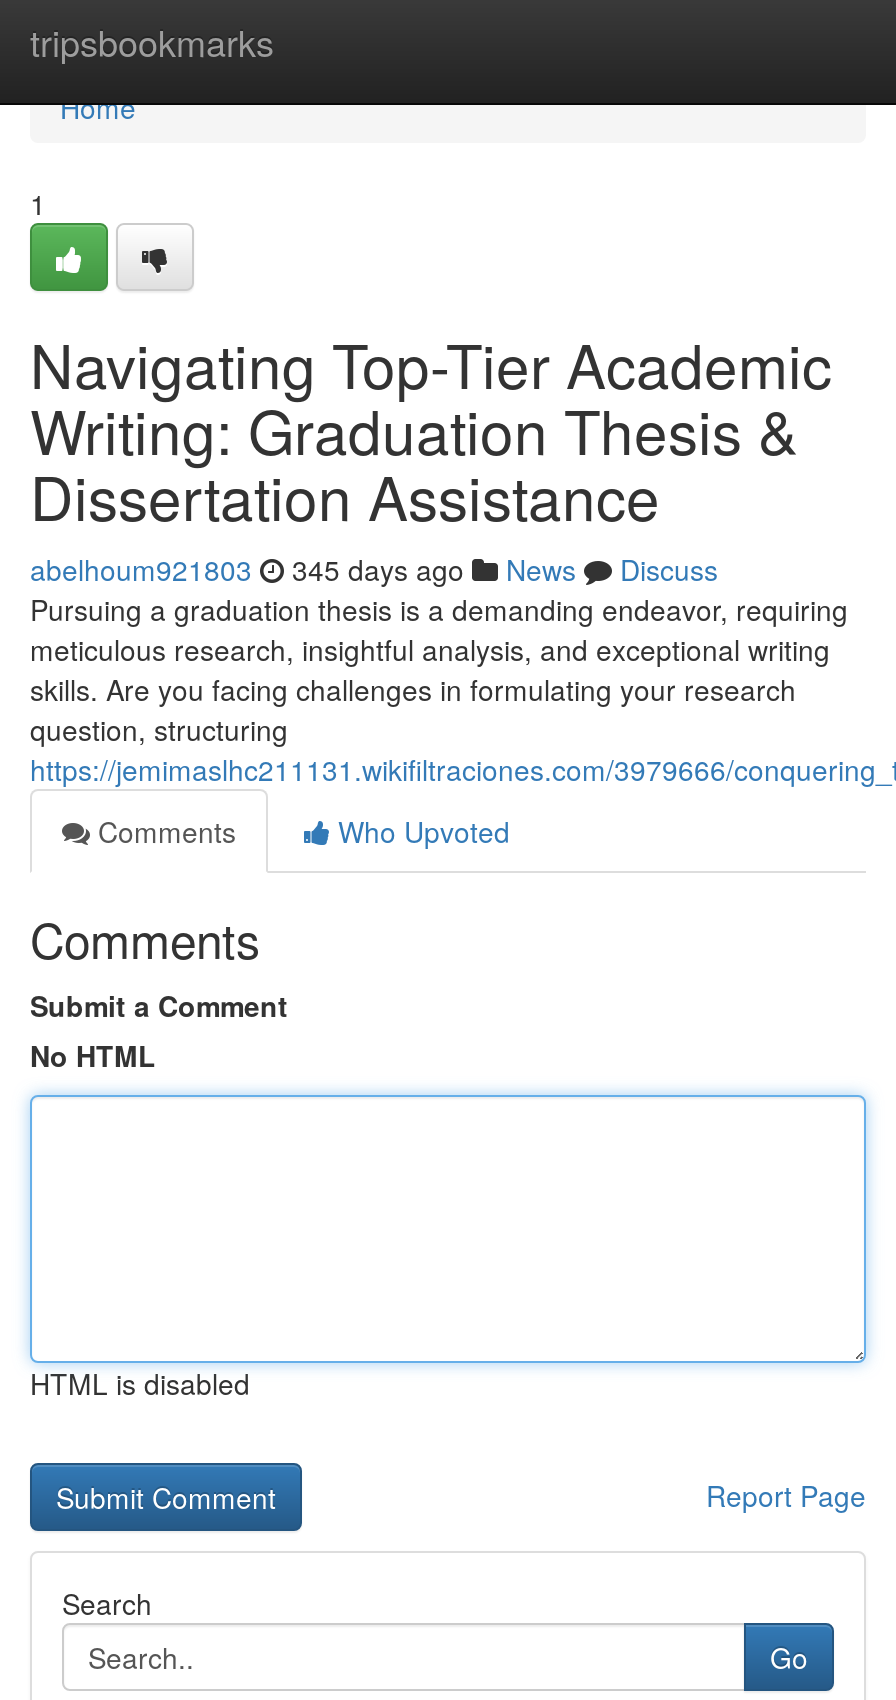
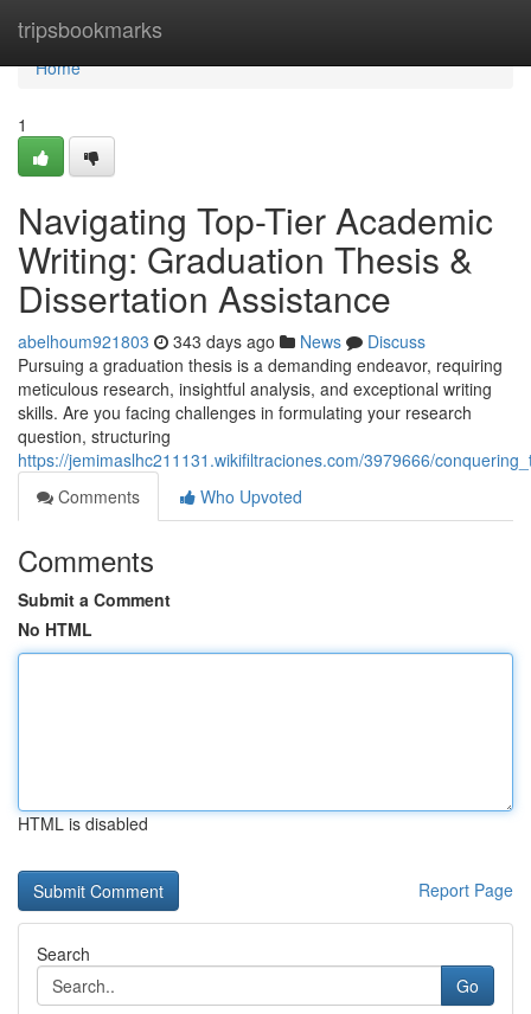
[30,549,718,589] abelhoum921803 345 days ago News Discuss -> [18,329,426,353] abelhoum921803 343 days ago News Discuss

